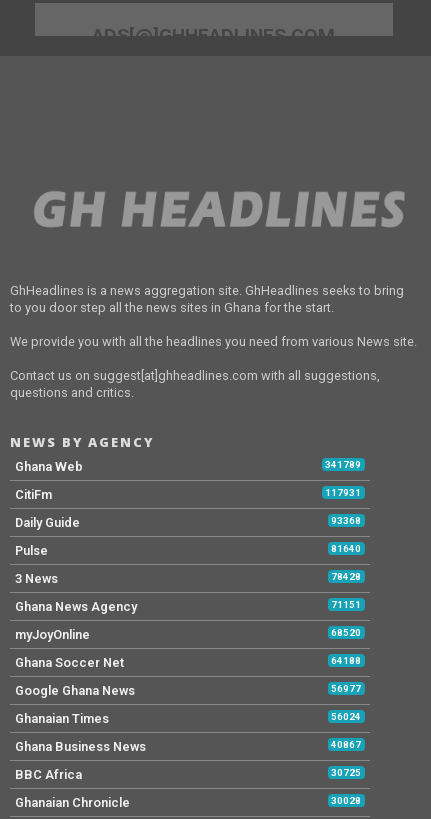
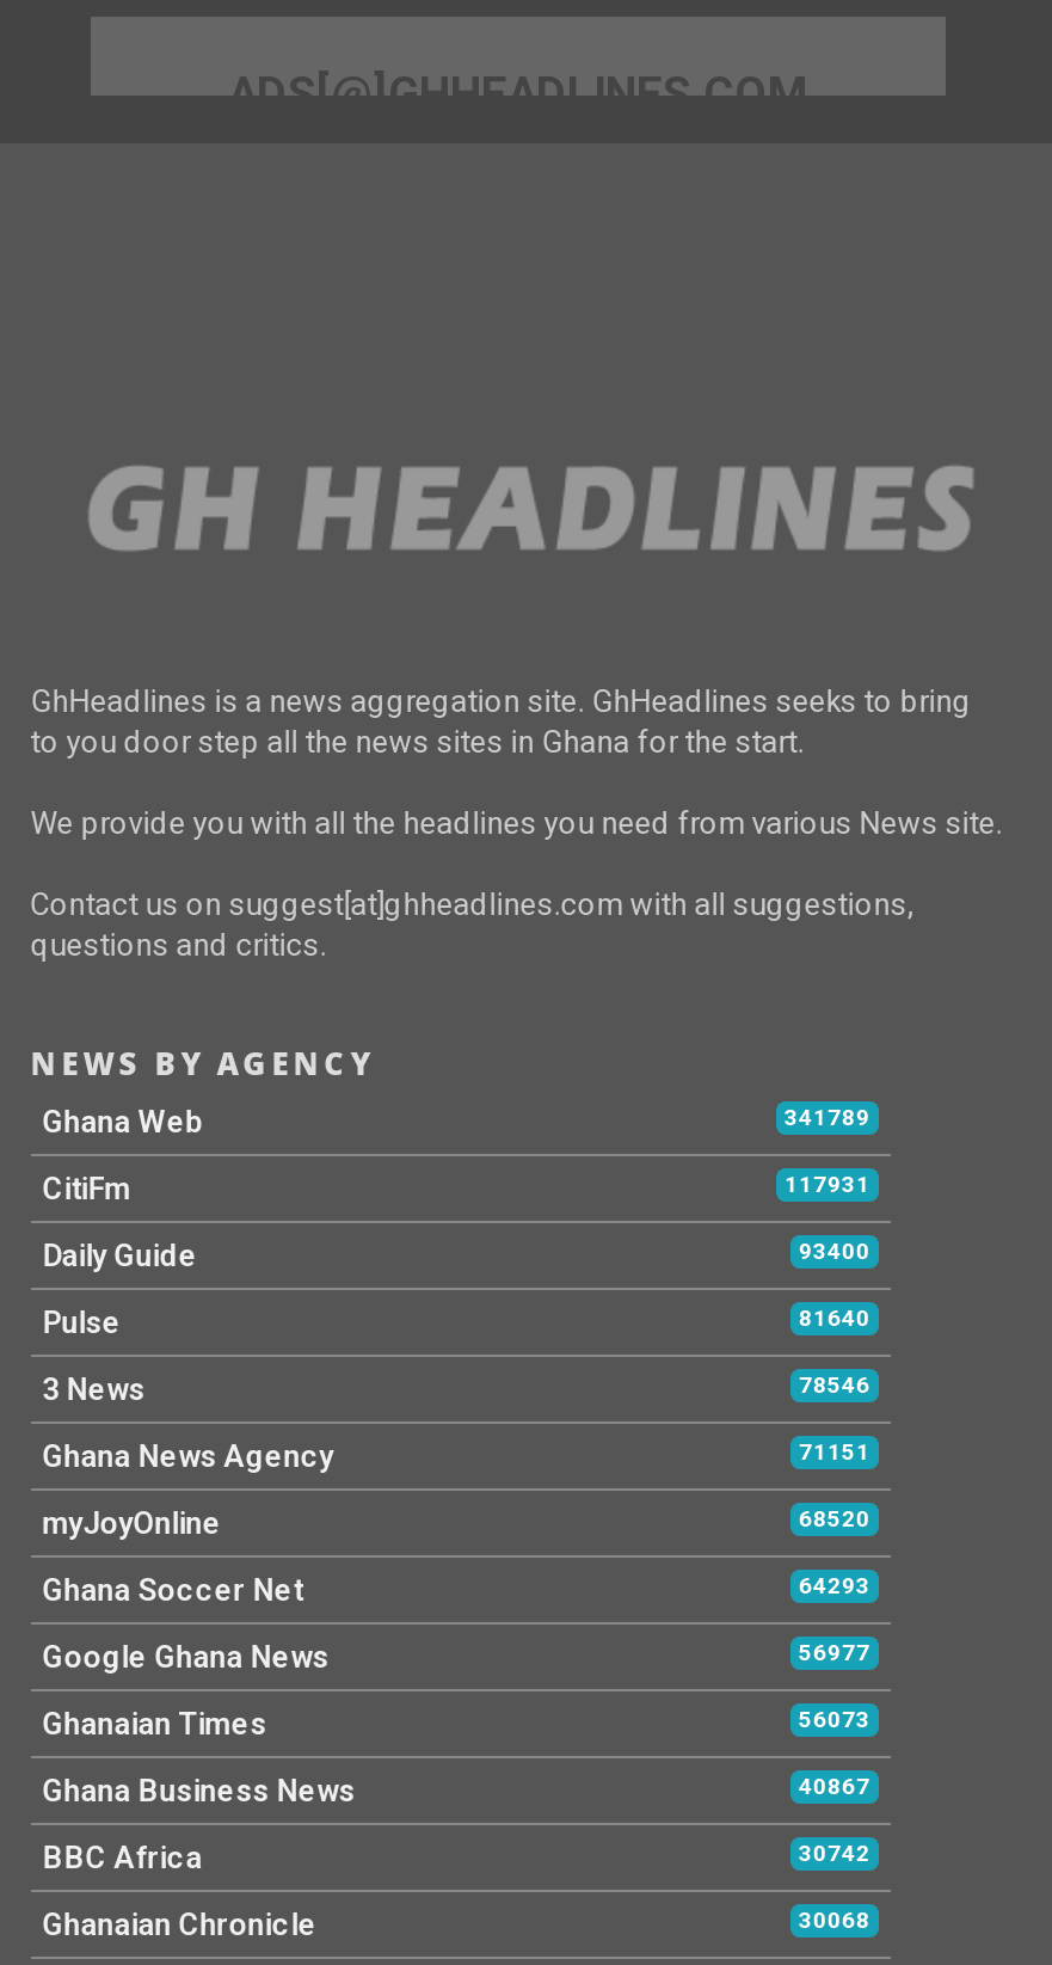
[331,515,361,526] 93368 -> [798,1239,870,1265] 93400
[331,571,361,582] 78428 -> [798,1373,870,1399] 78546
[331,655,361,666] 64188 -> [798,1573,870,1599] 64293
[331,711,361,722] 56024 -> [798,1707,870,1733] 56073
[331,767,361,778] 30725 -> [798,1841,870,1867] 30742
[331,795,361,806] 30028 -> [798,1908,870,1934] 30068

